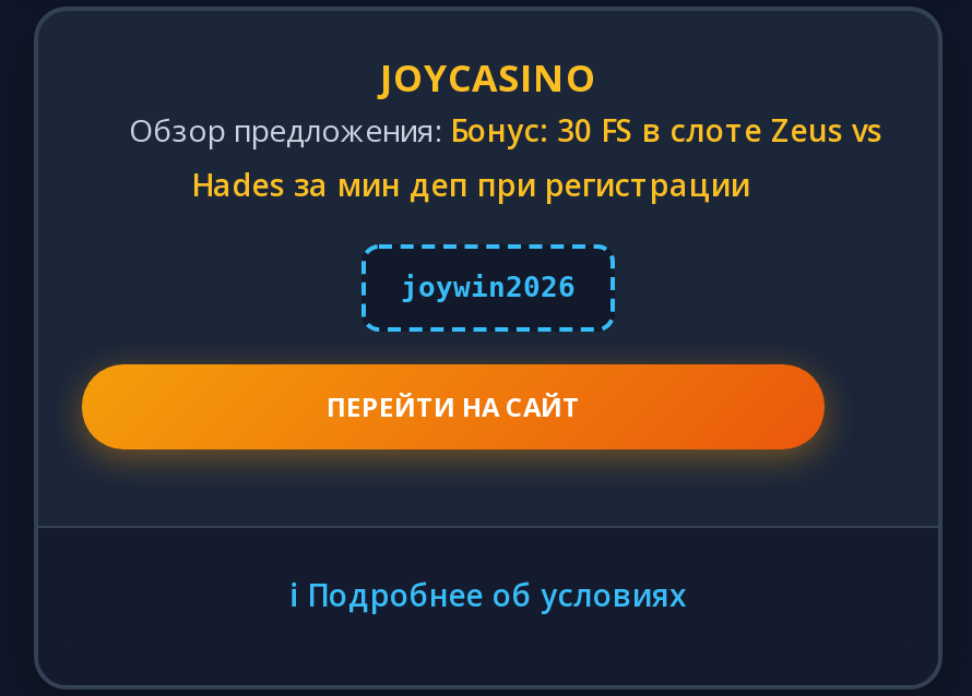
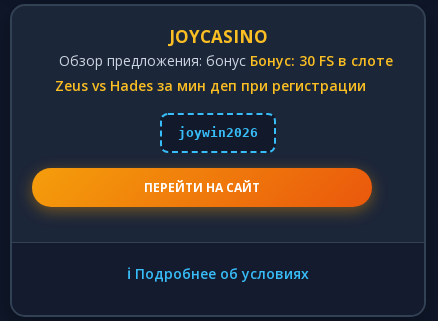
[129,109,882,205] Обзор предложения: Бонус: 30 FS в слоте Zeus vs | Hades за мин деп при регистрации -> [54,51,393,95] Обзор предложения: бонус Бонус: 30 FS в слоте | Zeus vs Hades за мин деп при регистрации

